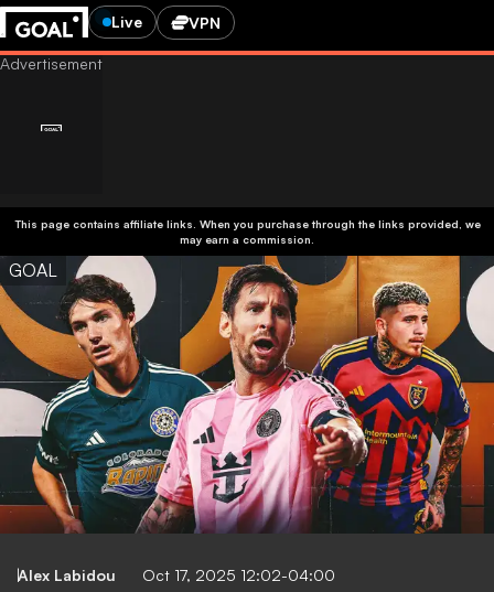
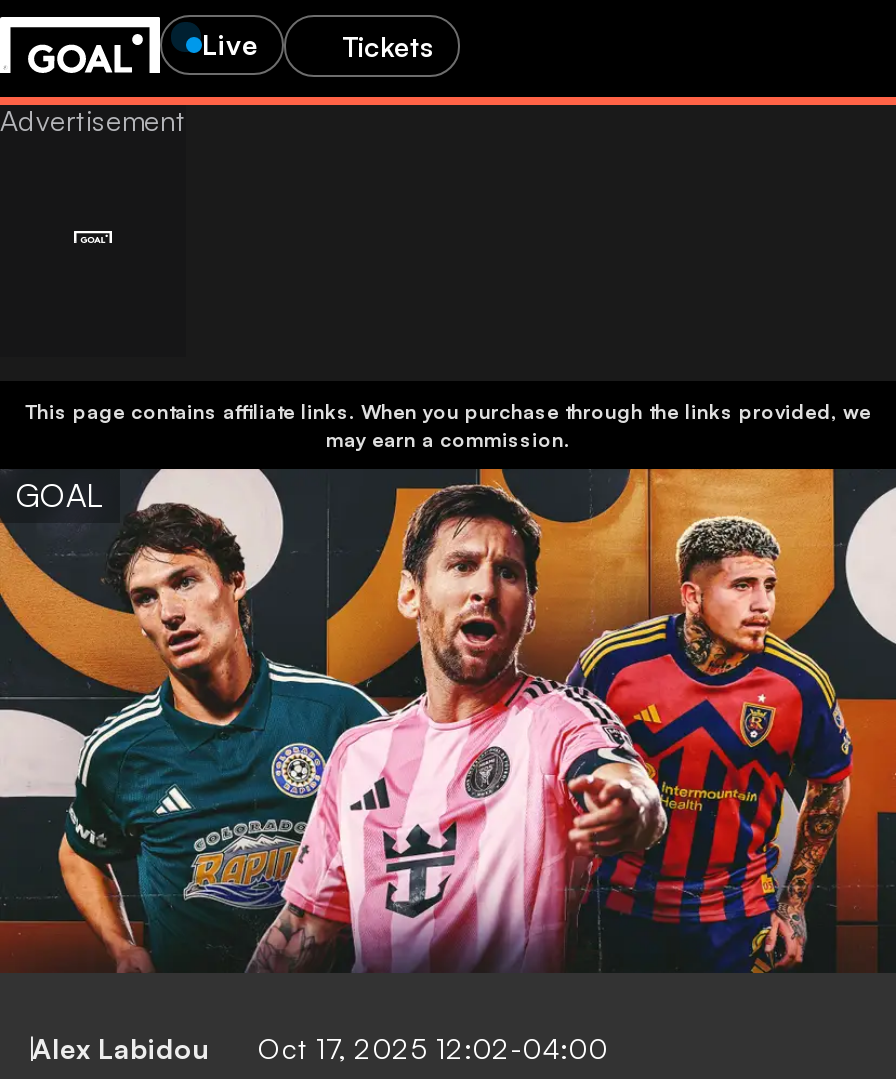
[189,13,221,31] VPN -> [342,28,434,62] Tickets

